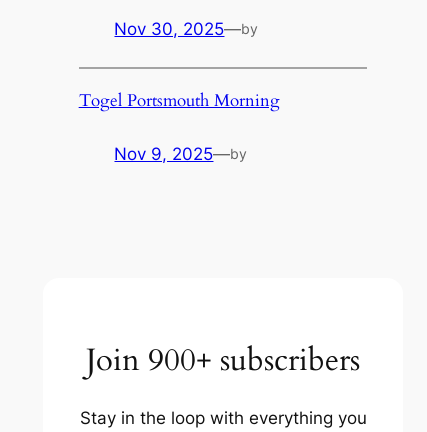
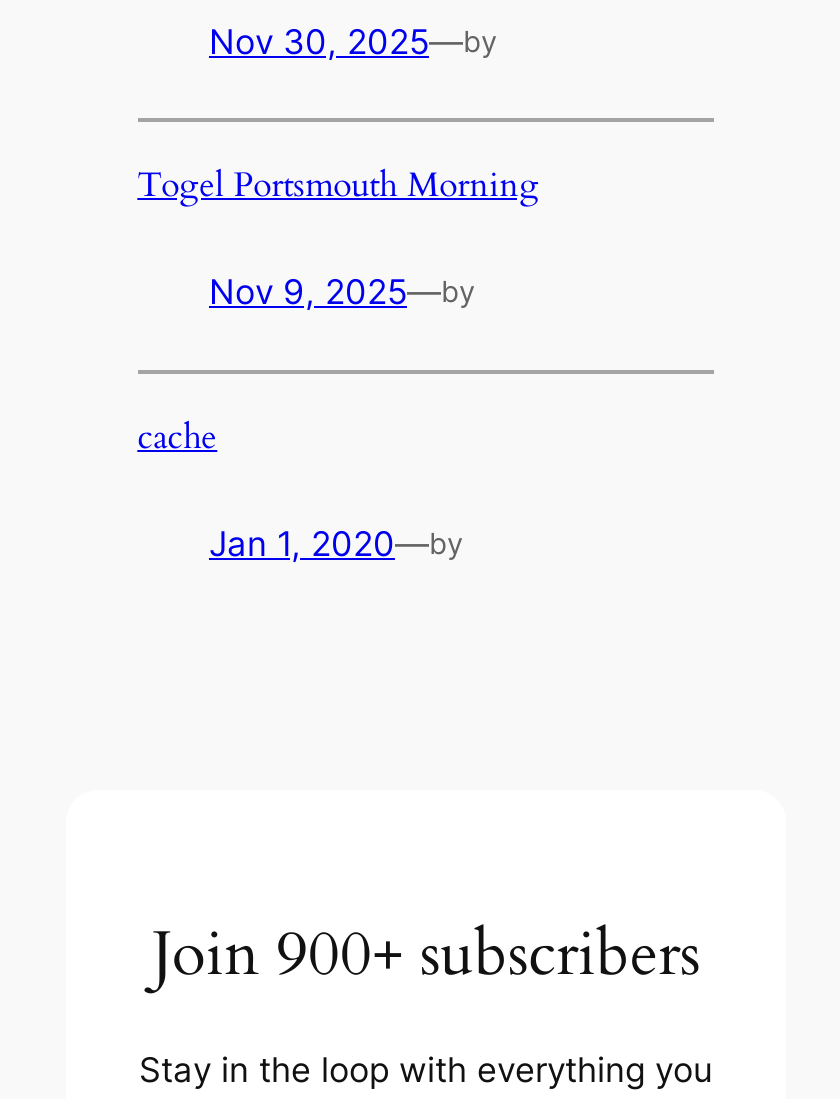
none -> [137,414,463,563] cache | Jan 1, 2020—by

